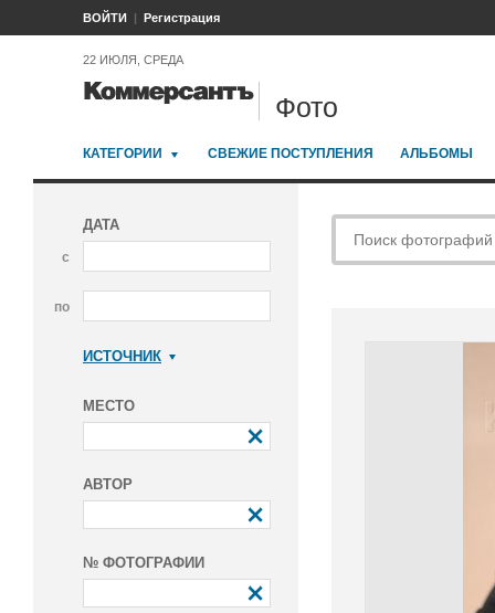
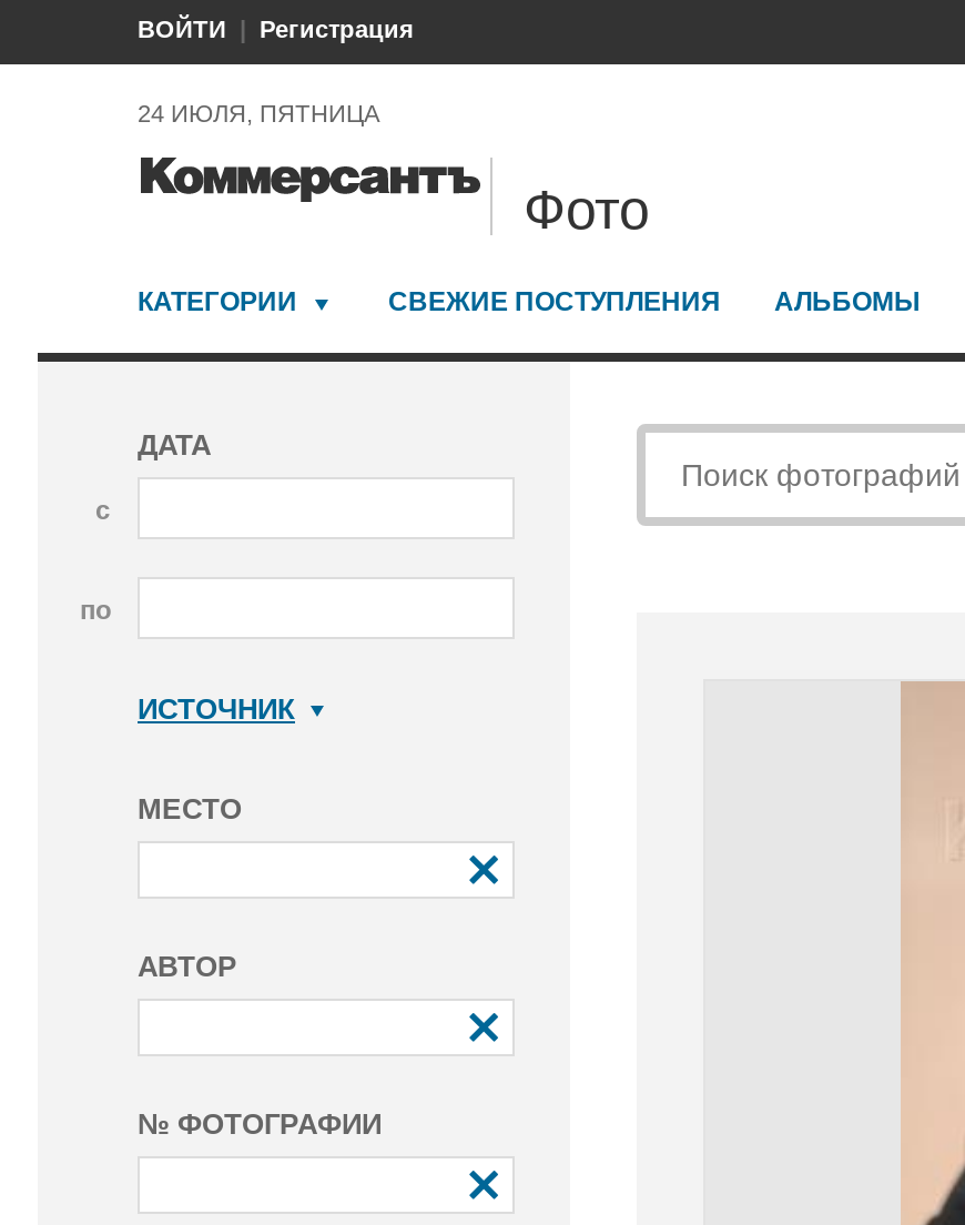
[83,53,183,66] 22 ИЮЛЯ, СРЕДА -> [138,100,379,126] 24 ИЮЛЯ, ПЯТНИЦА

